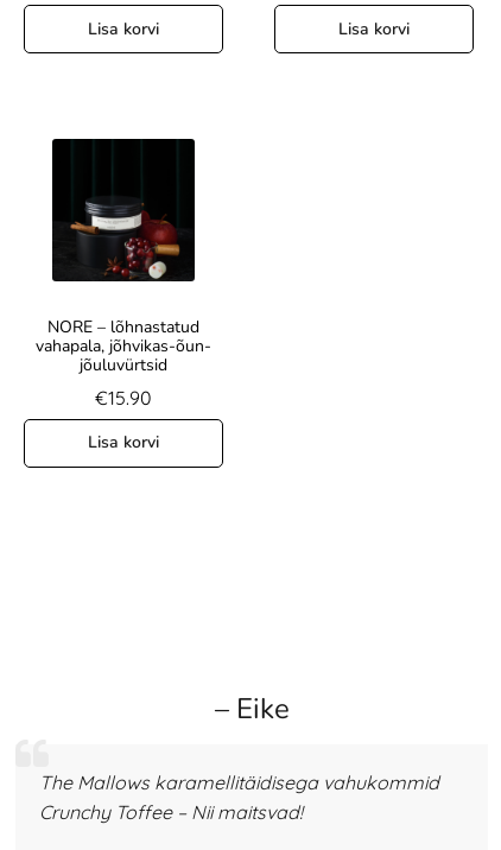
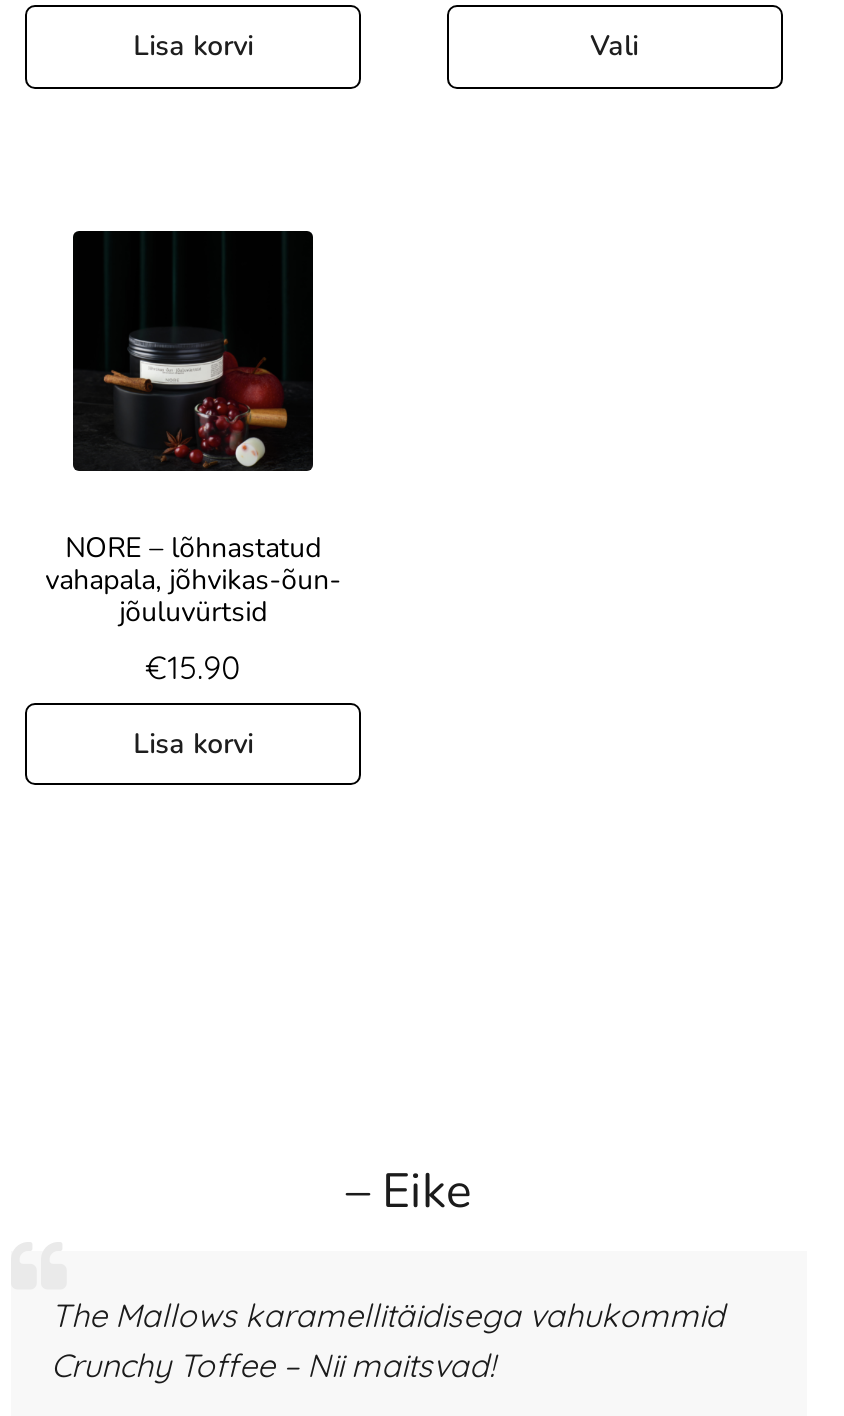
[338,18,409,40] Lisa korvi -> [590,27,638,65] Vali

